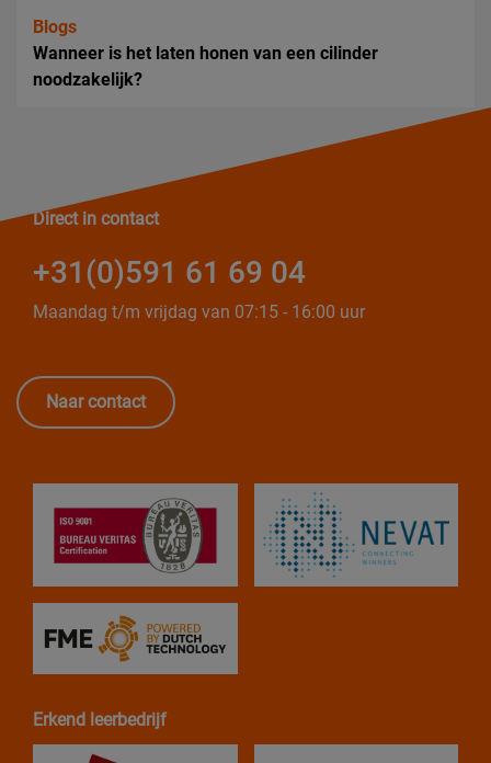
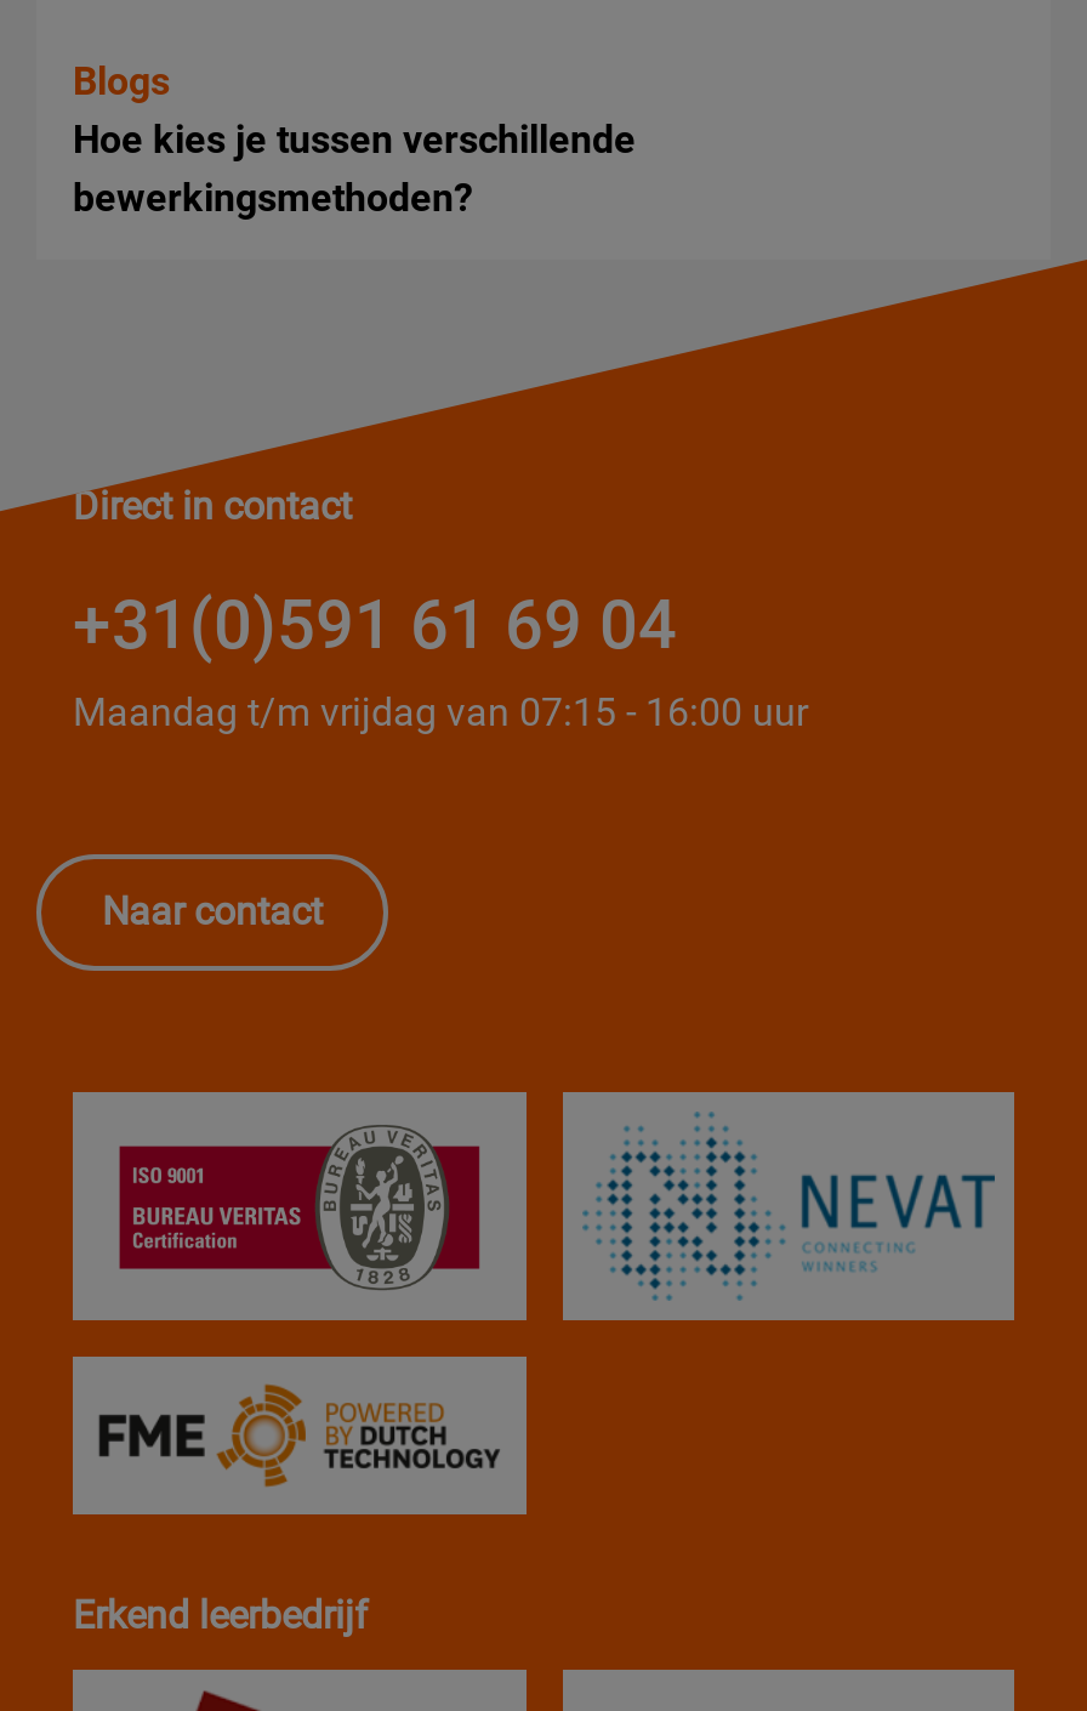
[33,43,378,90] Wanneer is het laten honen van een cilinder | noodzakelijk? -> [73,116,636,221] Hoe kies je tussen verschillende | bewerkingsmethoden?

